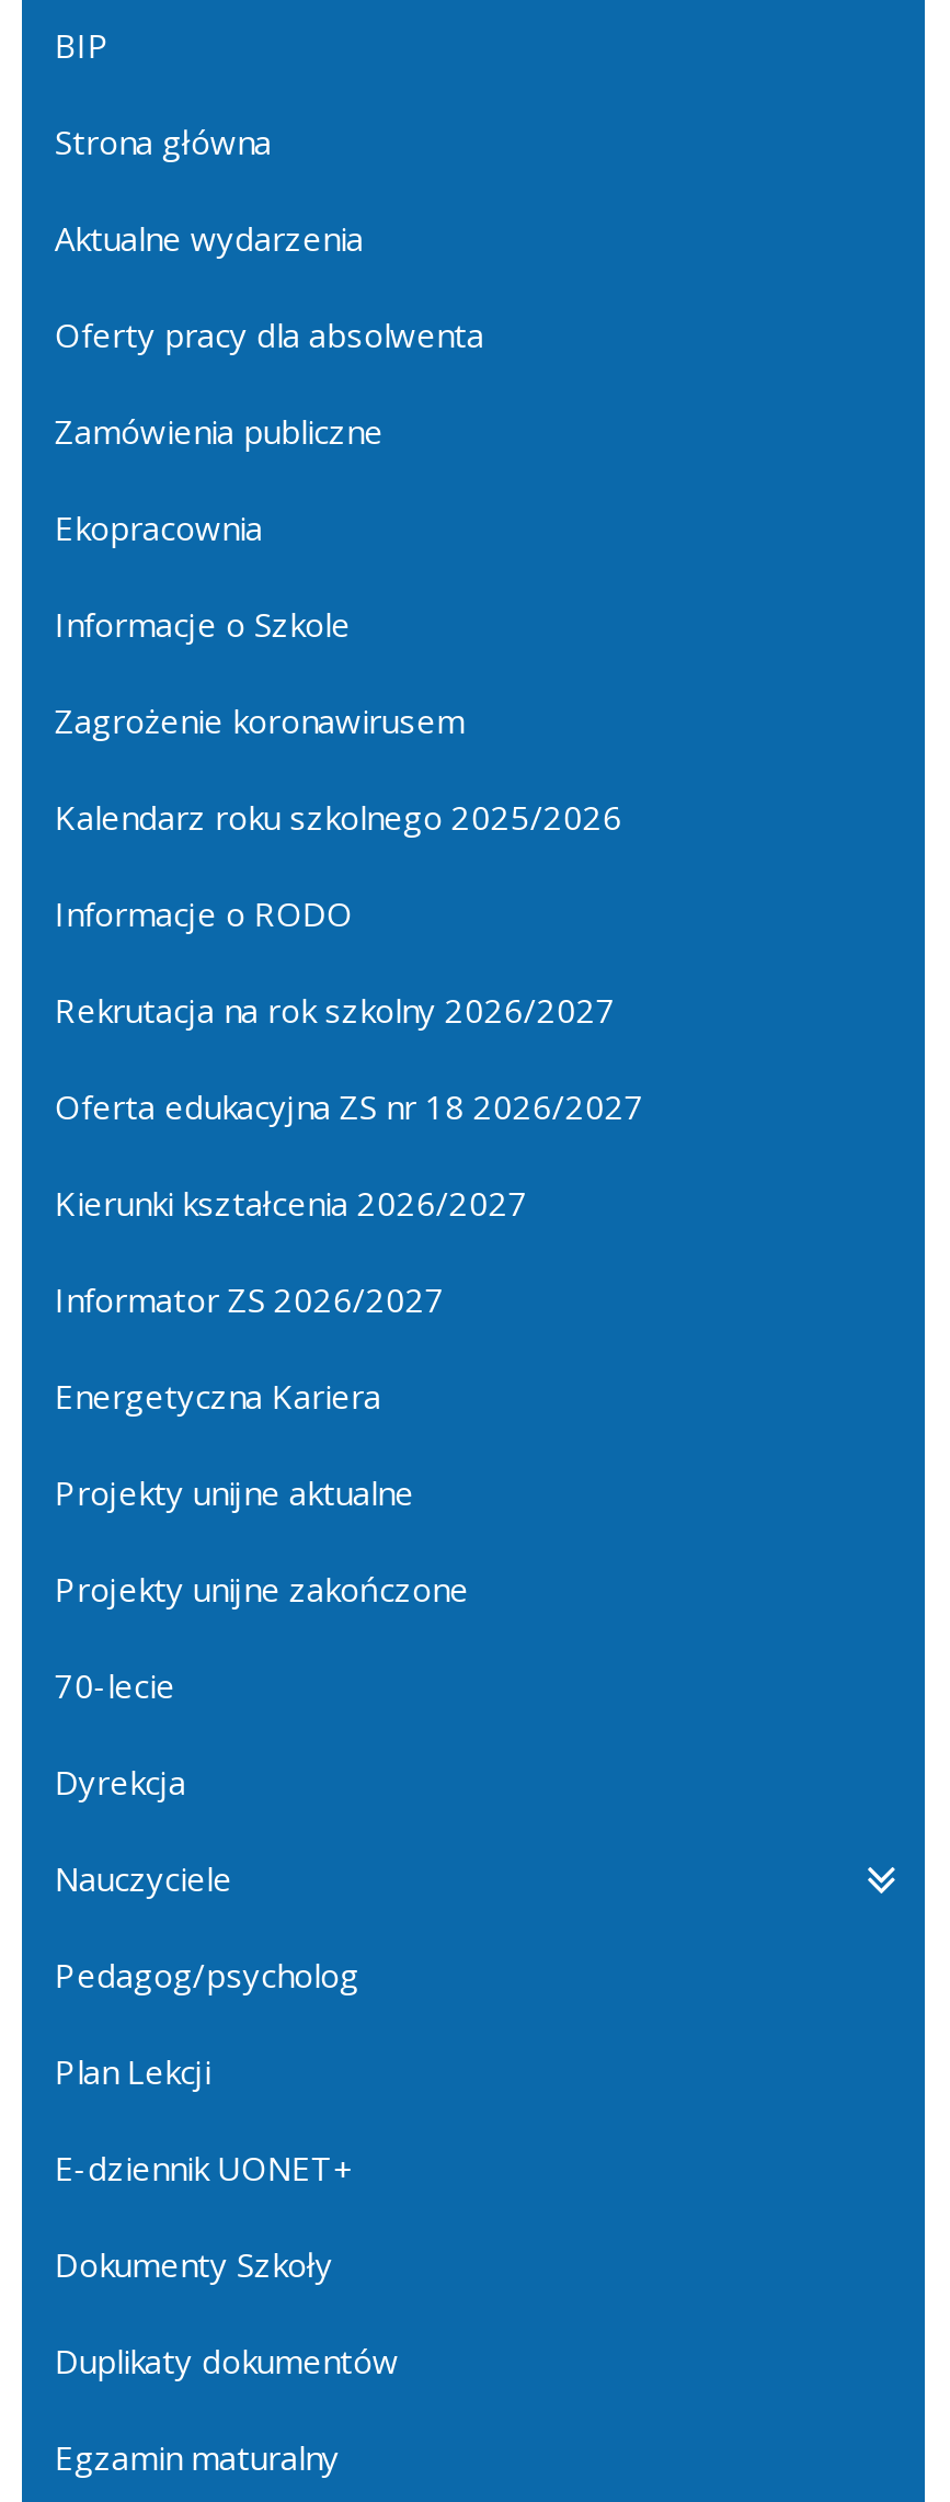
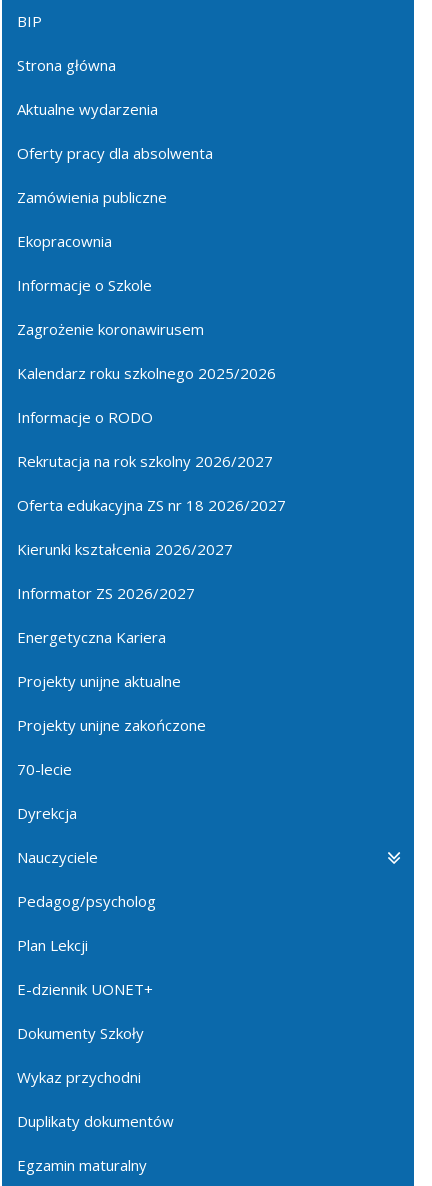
none -> [17,1067,141,1087] Wykaz przychodni

